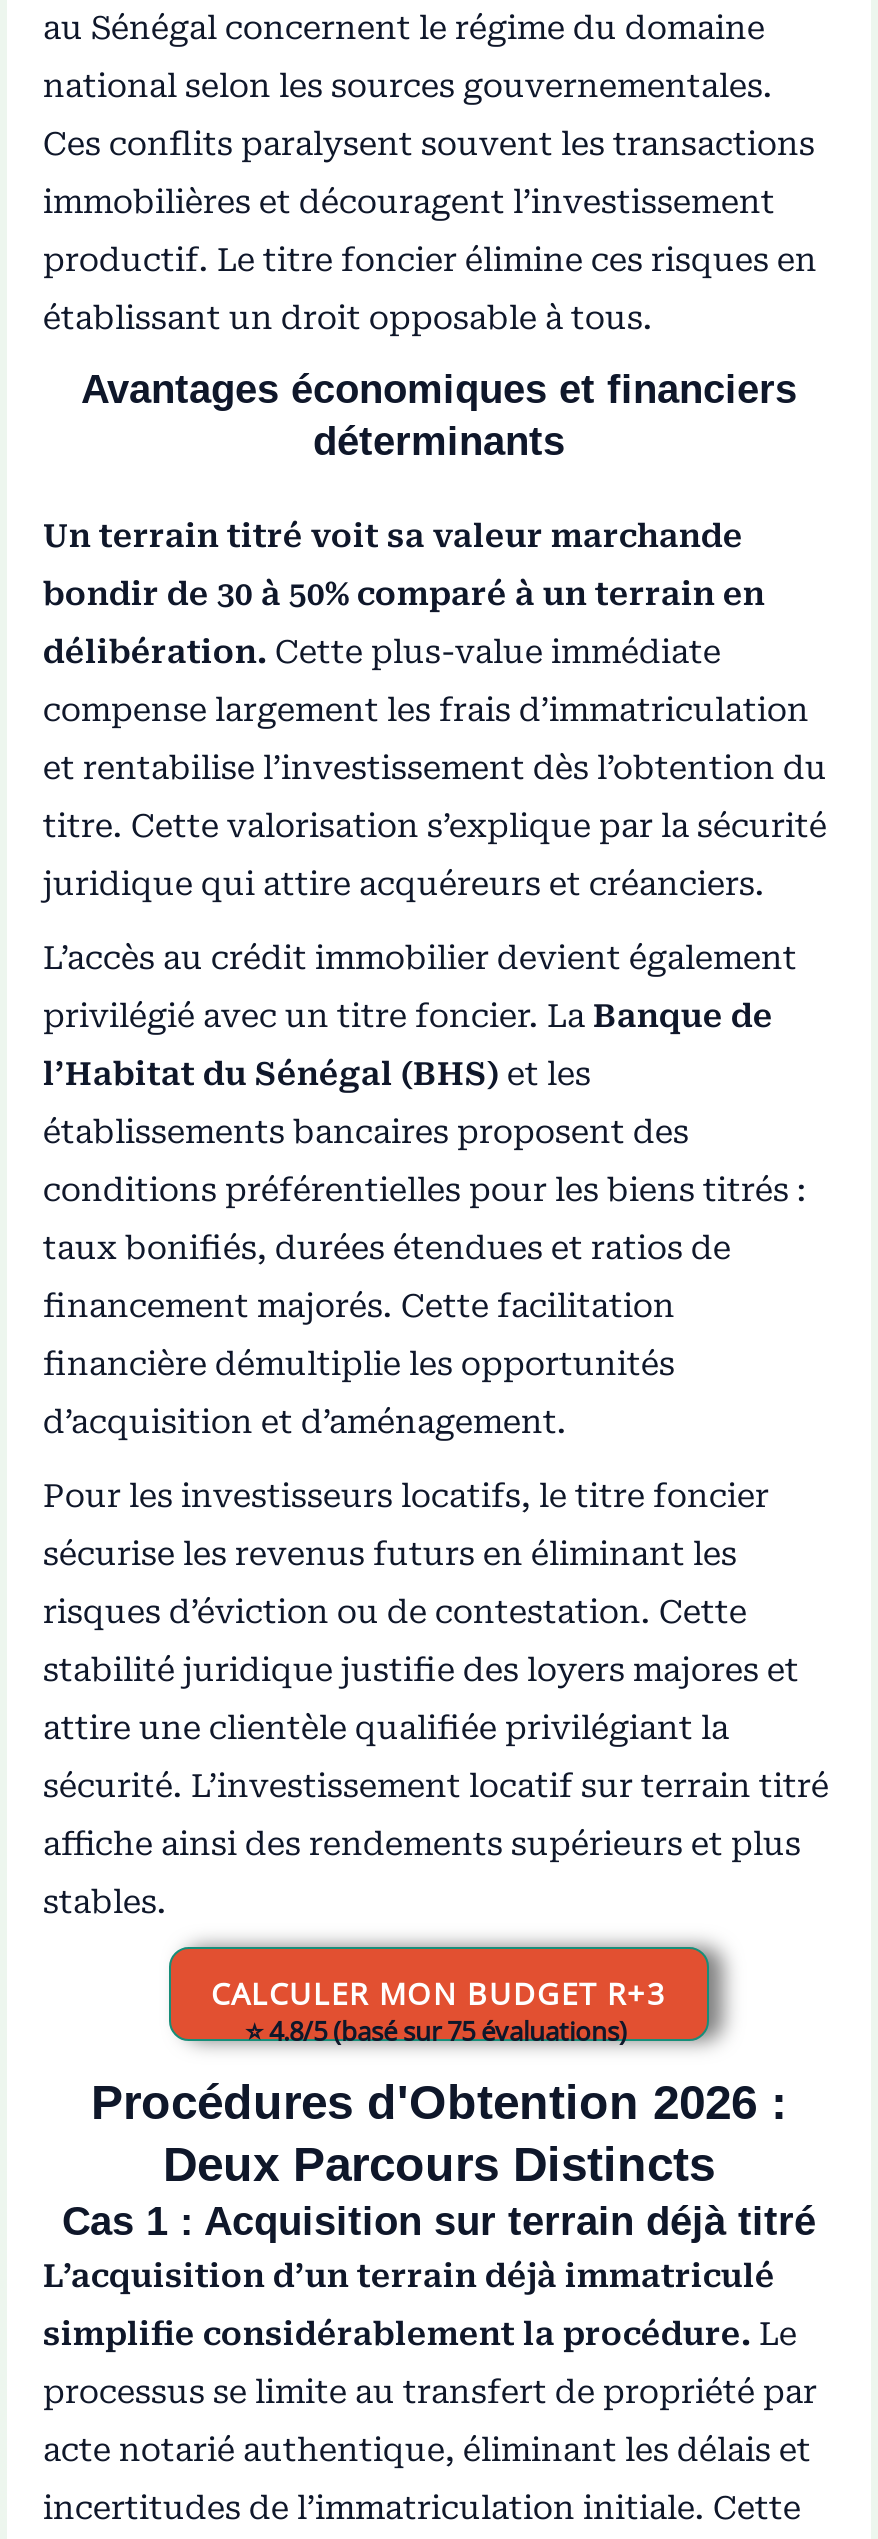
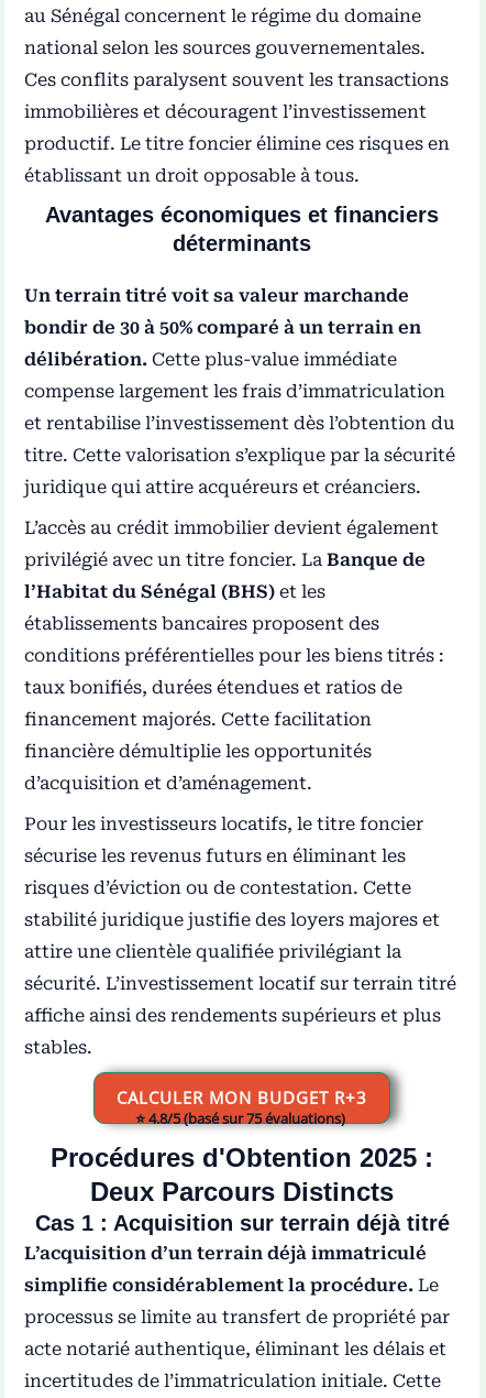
[91,2075,787,2129] Procédures d'Obtention 2026 : -> [51,1143,433,1172] Procédures d'Obtention 2025 :

